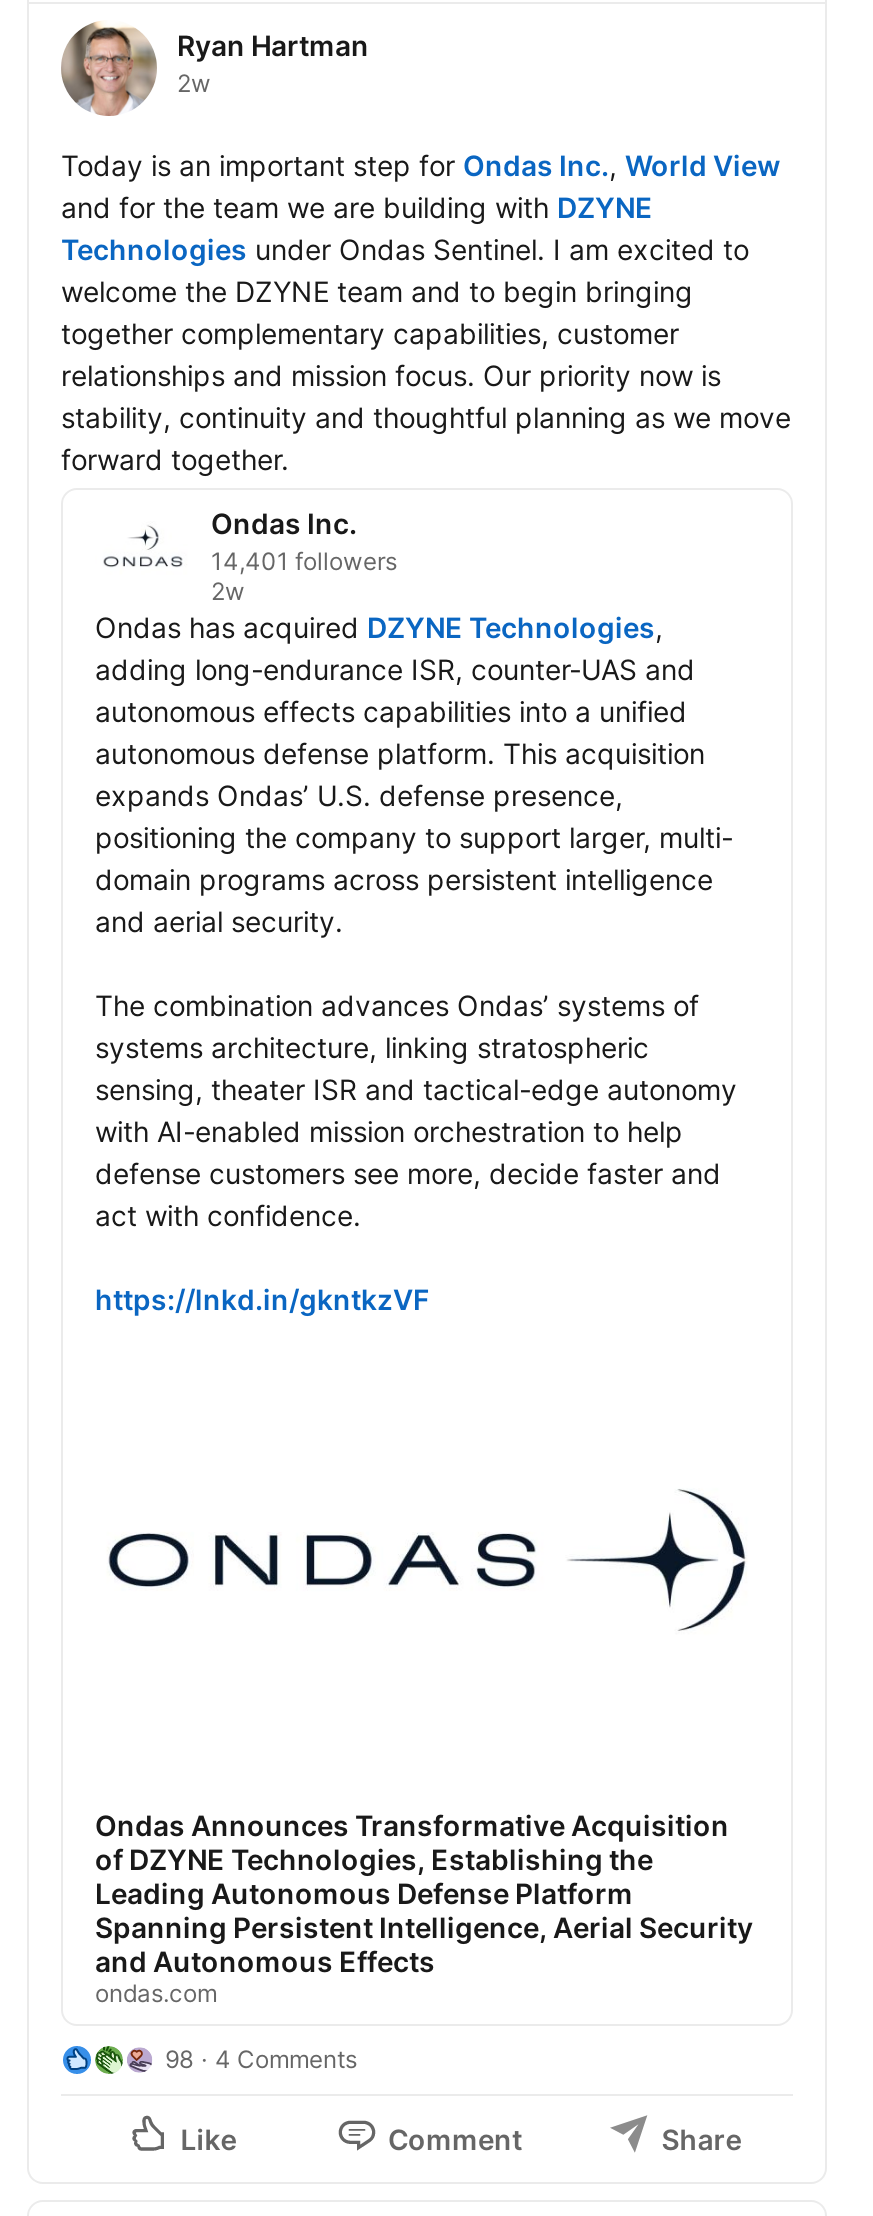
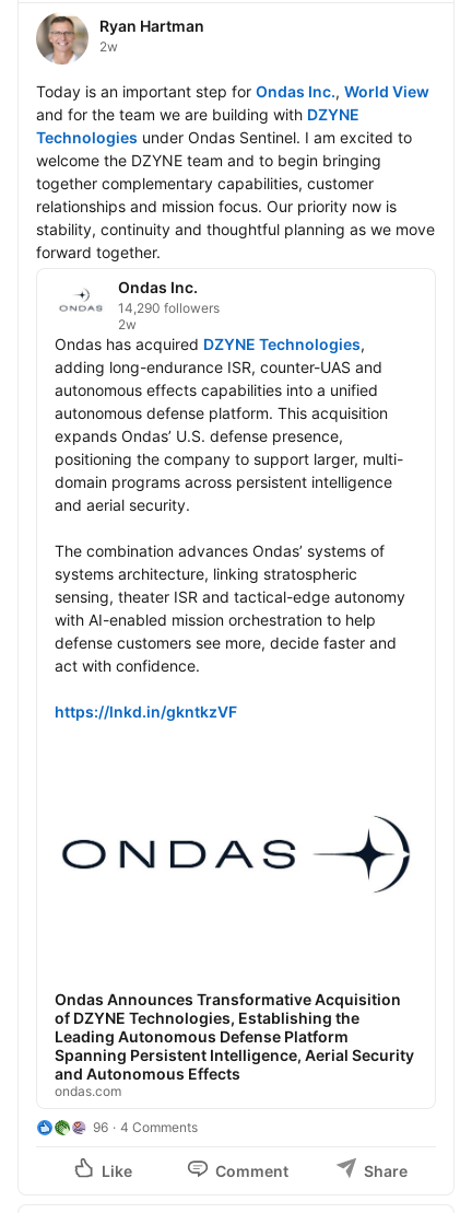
[211,546,397,576] 14,401 followers -> [118,300,220,316] 14,290 followers
[165,2043,357,2073] 98 4 Comments -> [93,1118,198,1135] 96 4 Comments

